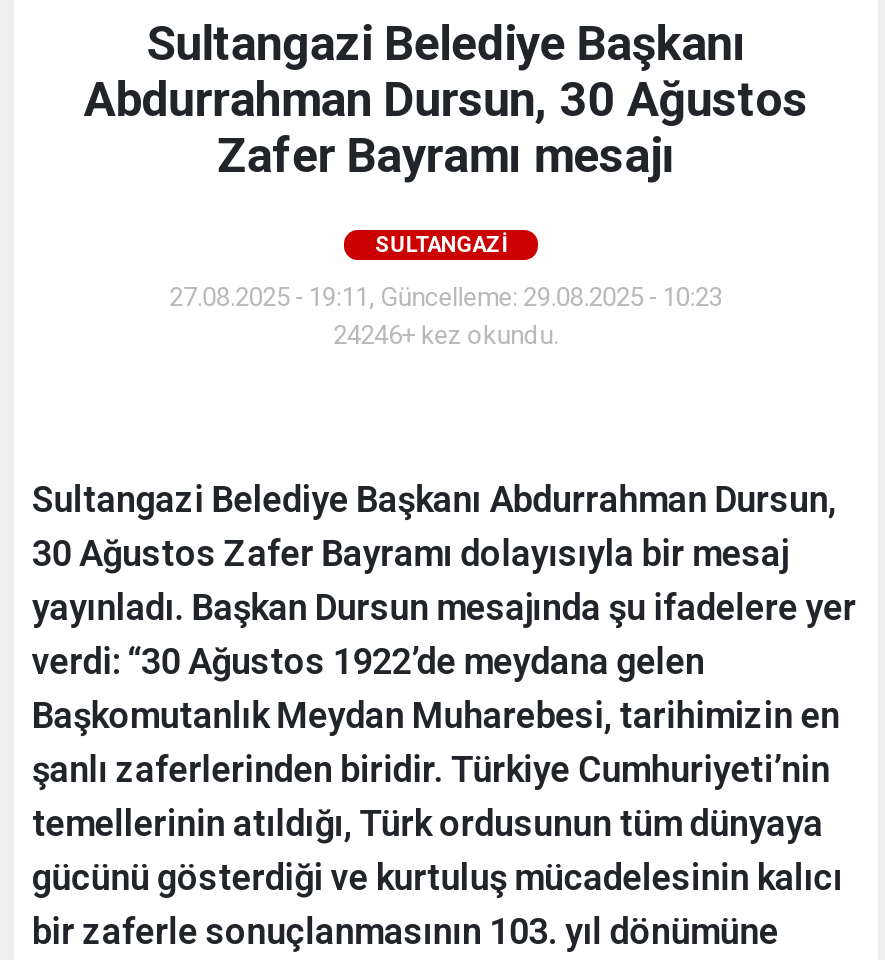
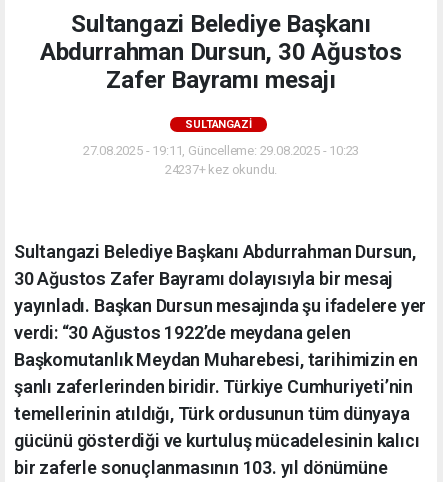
[333,320,559,350] 24246+ kez okundu. -> [165,162,277,177] 24237+ kez okundu.

